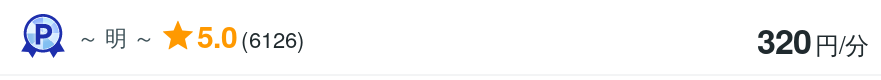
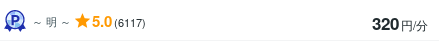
[77,14,305,58] ～ 明 ～ 5.0 (6126) -> [32,10,146,32] ～ 明 ～ 5.0 (6117)

